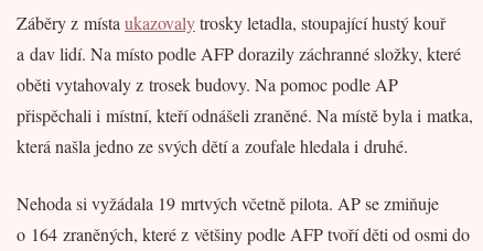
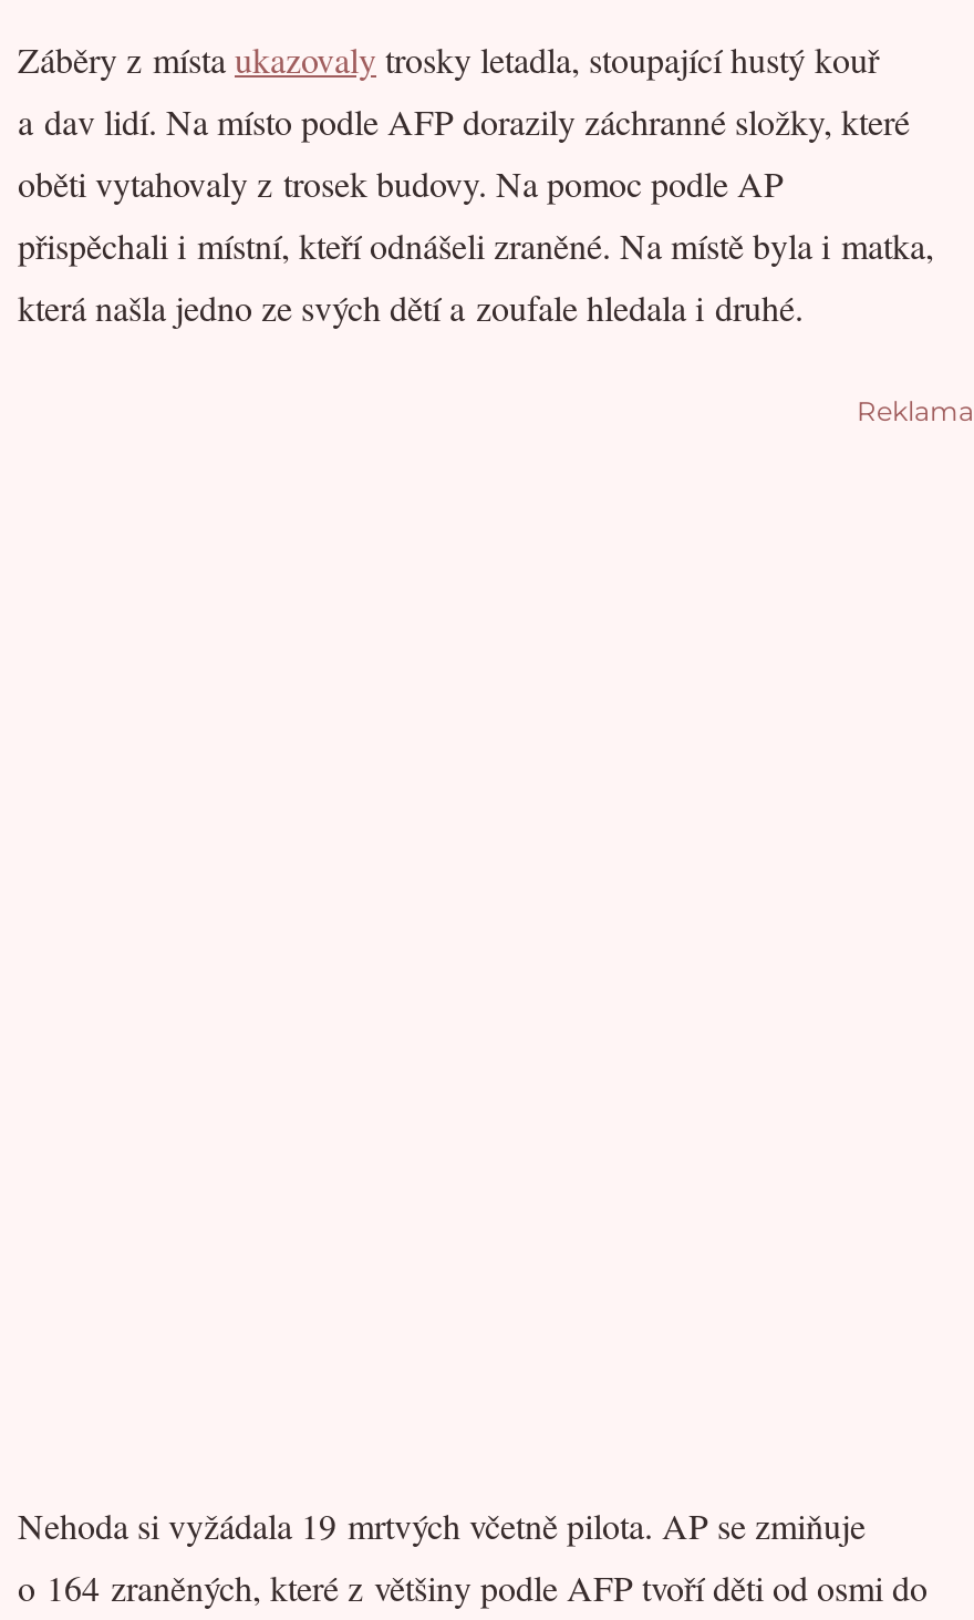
none -> [857,394,974,427] Reklama

